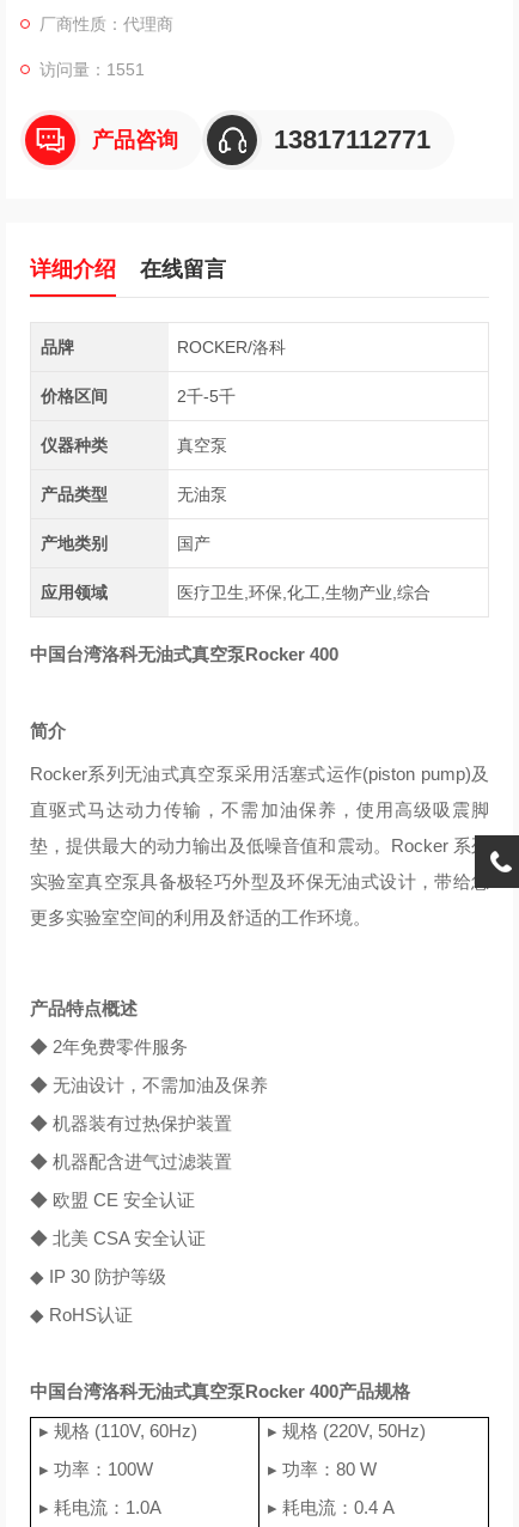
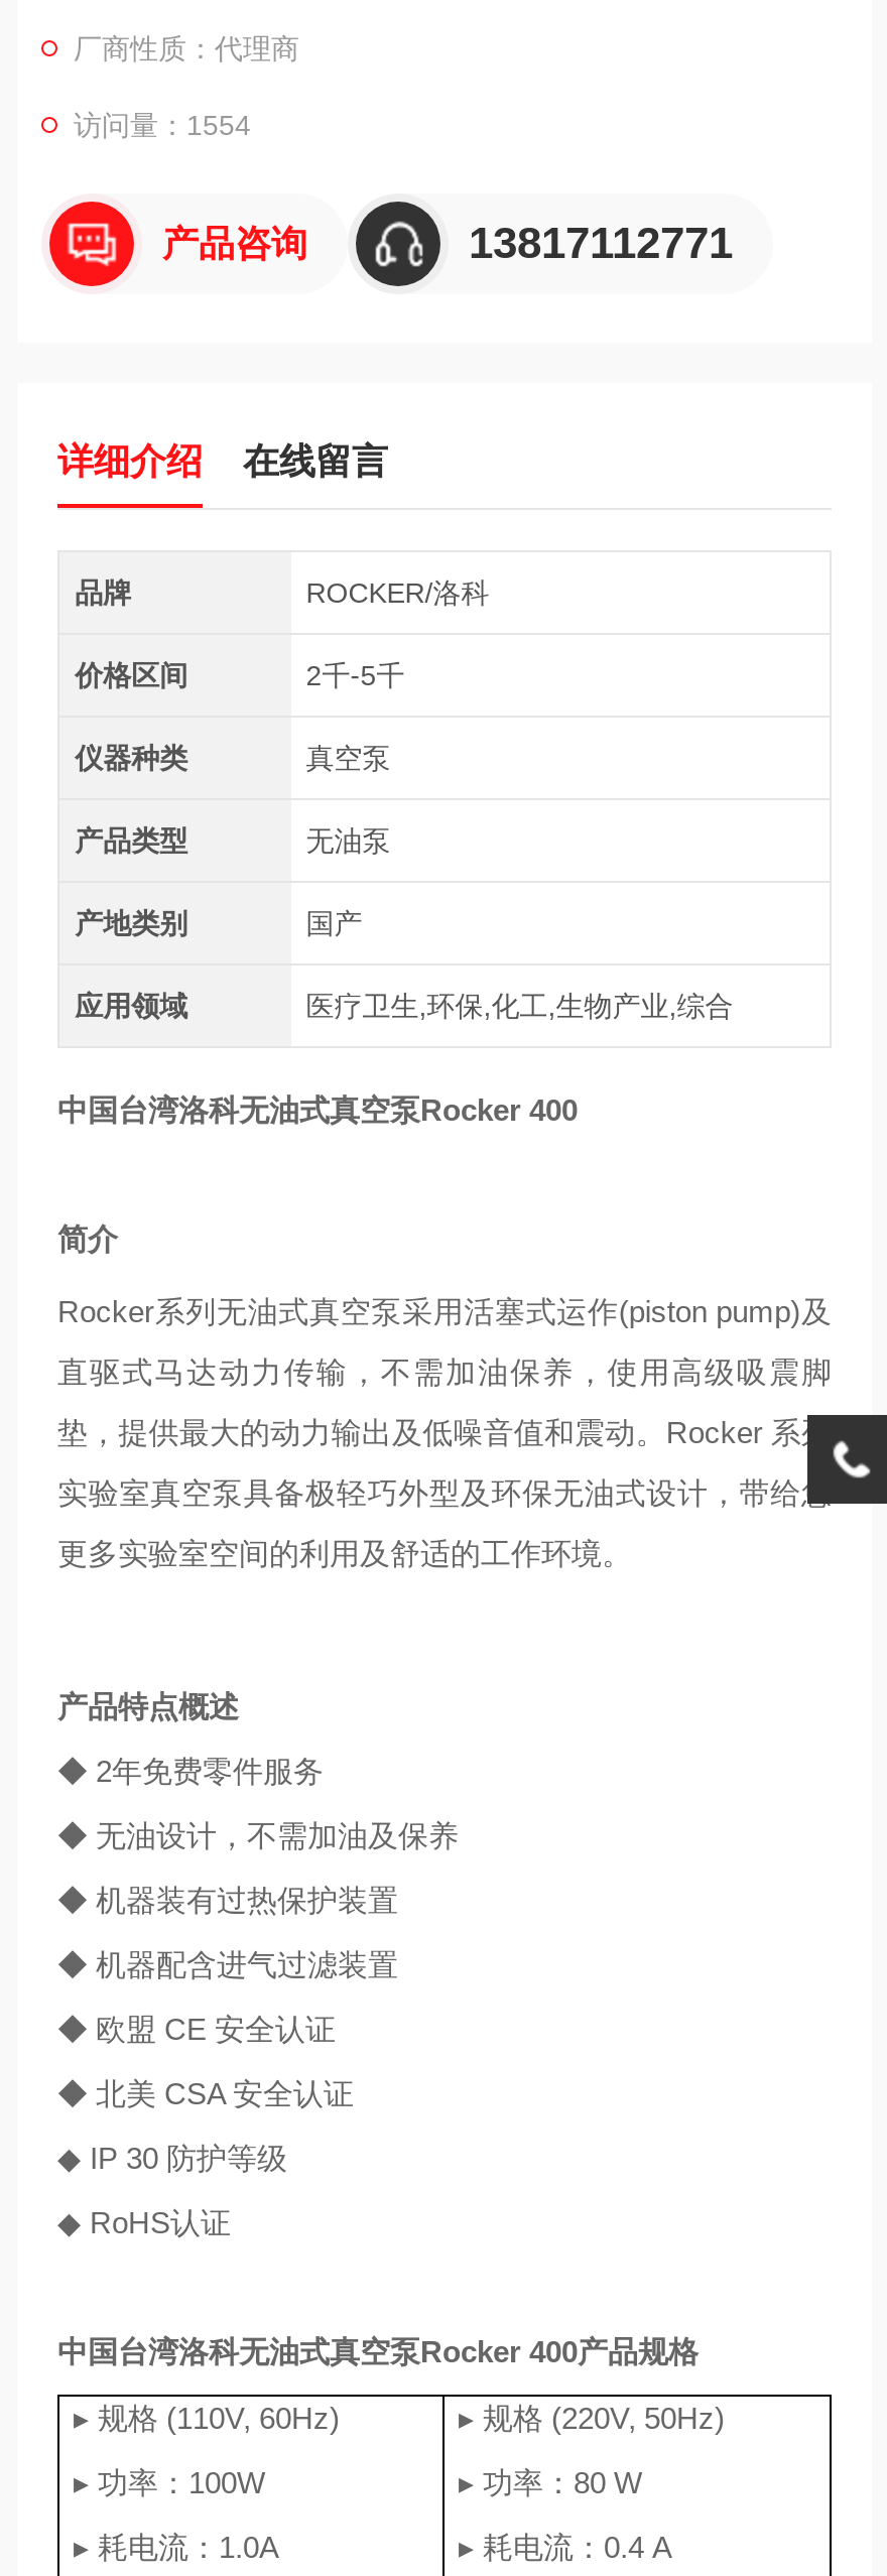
[39,60,145,79] 访问量：1551 -> [74,109,251,141] 访问量：1554

